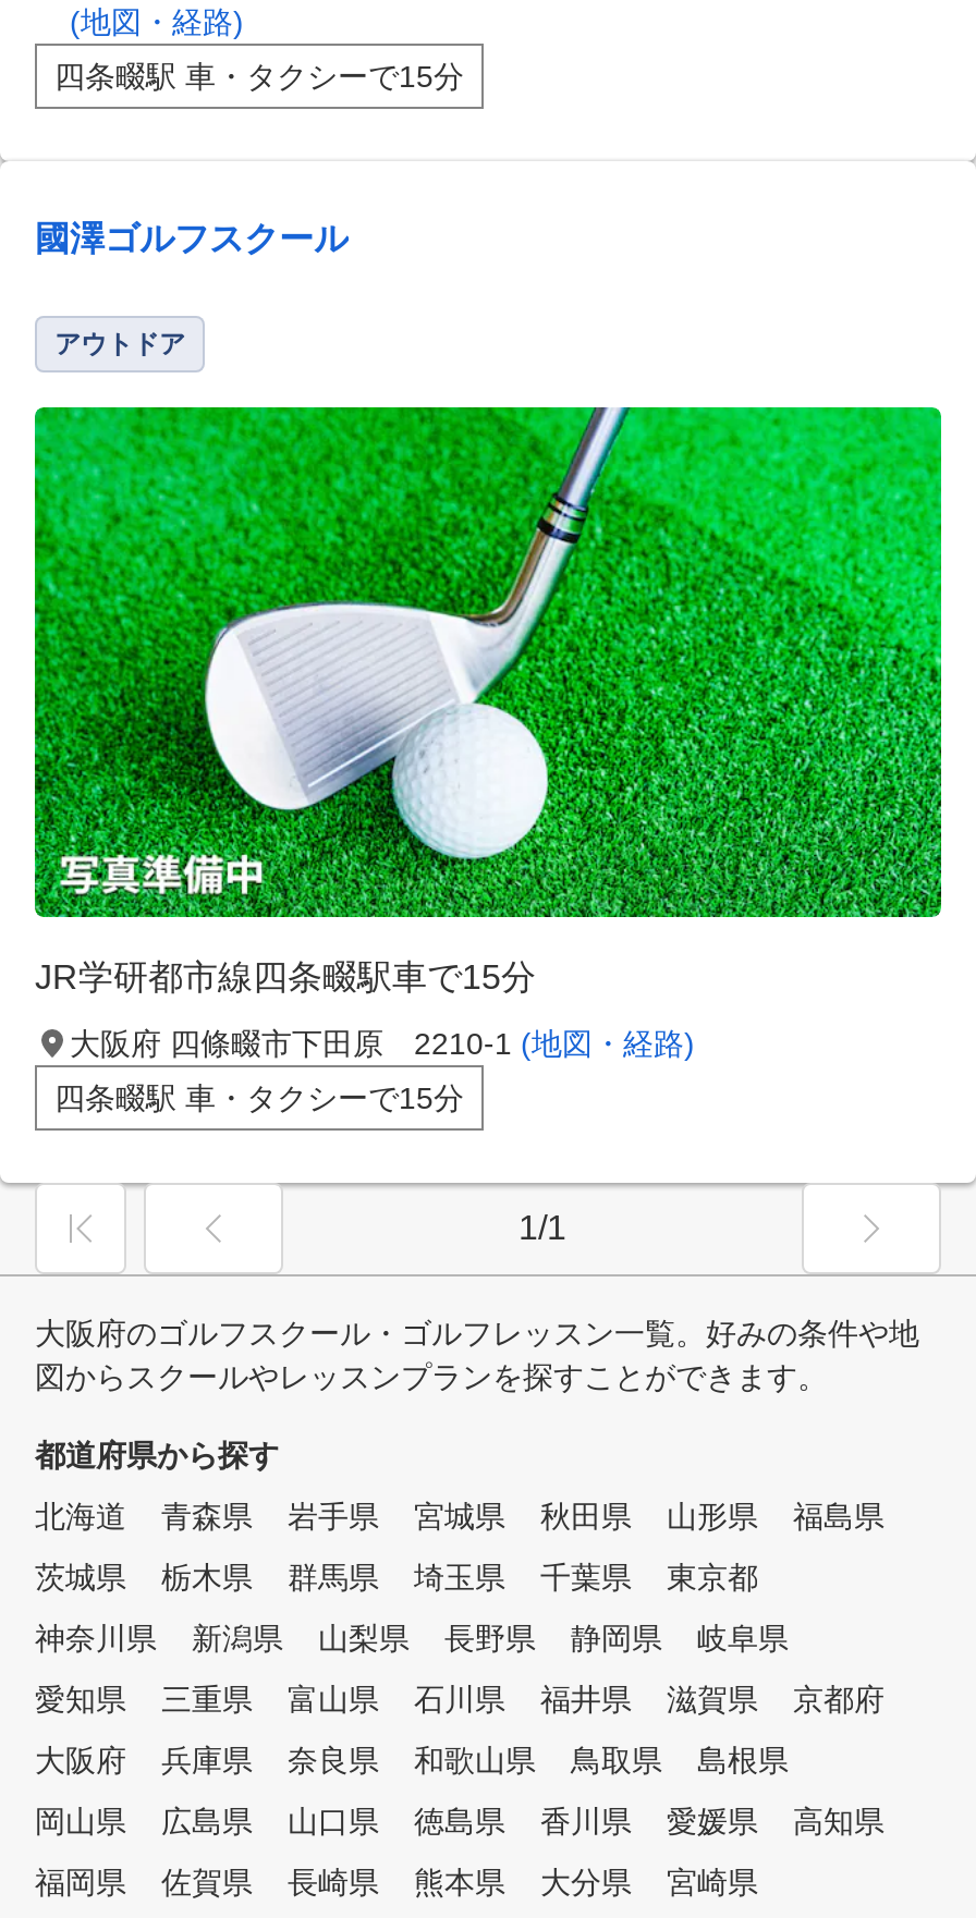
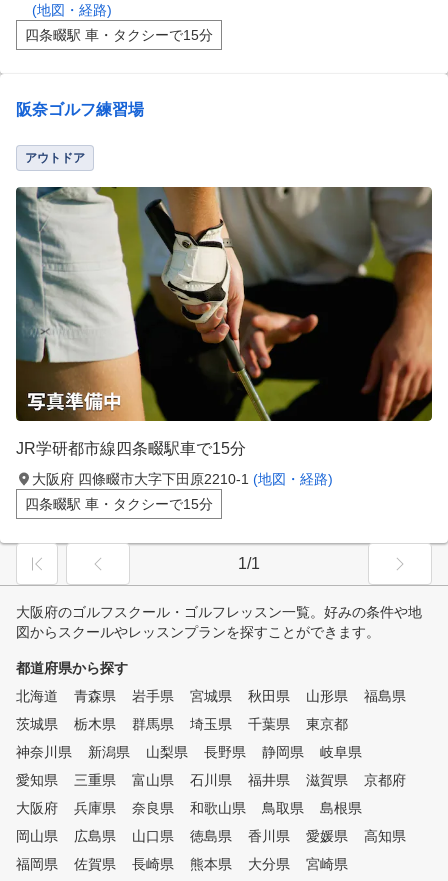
[35,220,349,257] 國澤ゴルフスクール -> [16,101,144,118] 阪奈ゴルフ練習場
[33,405,943,919] [image] -> [15,186,433,422] [image]
[70,1026,695,1061] 大阪府 四條畷市下田原 2210-1 (地図・経路) -> [32,471,333,487] 大阪府 四條畷市大字下田原2210-1 (地図・経路)

